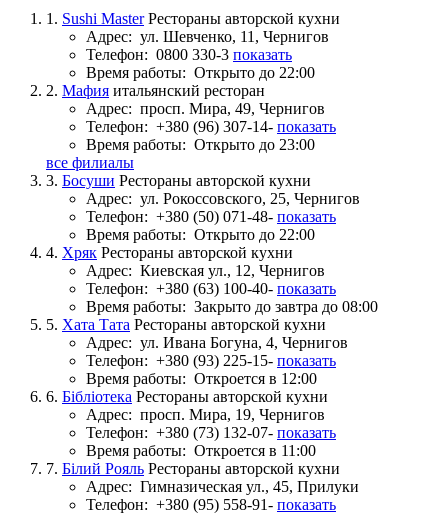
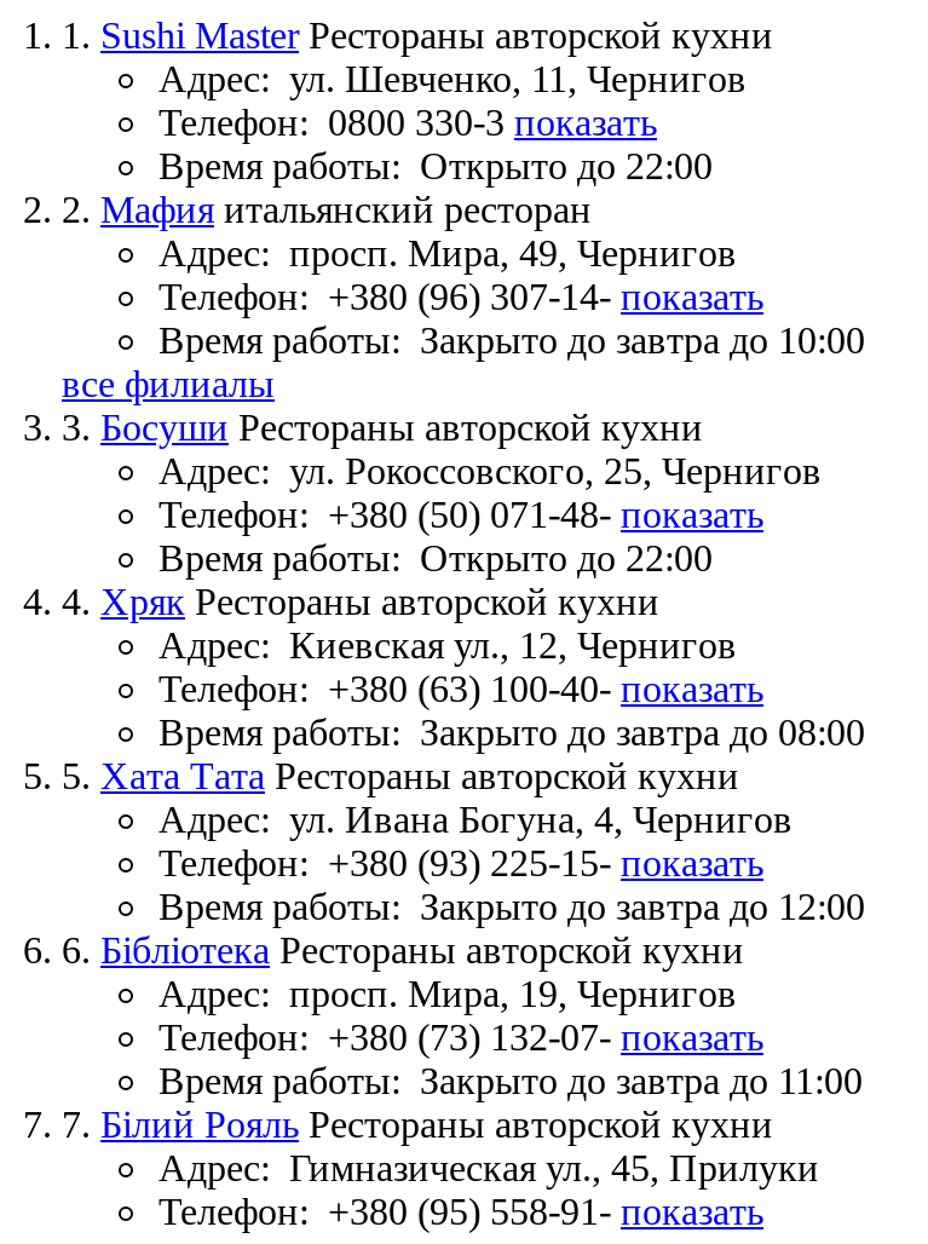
[86,136,315,153] Время работы: Открыто до 23:00 -> [158,319,865,360] Время работы: Закрыто до завтра до 10:00
[86,370,317,387] Время работы: Откроется в 12:00 -> [158,886,865,927] Время работы: Закрыто до завтра до 12:00
[86,442,316,459] Время работы: Откроется в 11:00 -> [158,1060,863,1101] Время работы: Закрыто до завтра до 11:00

